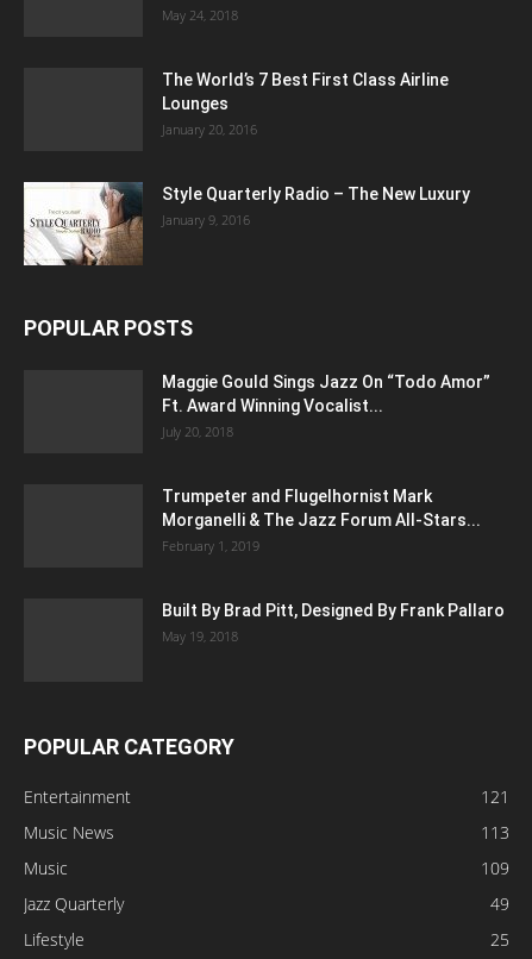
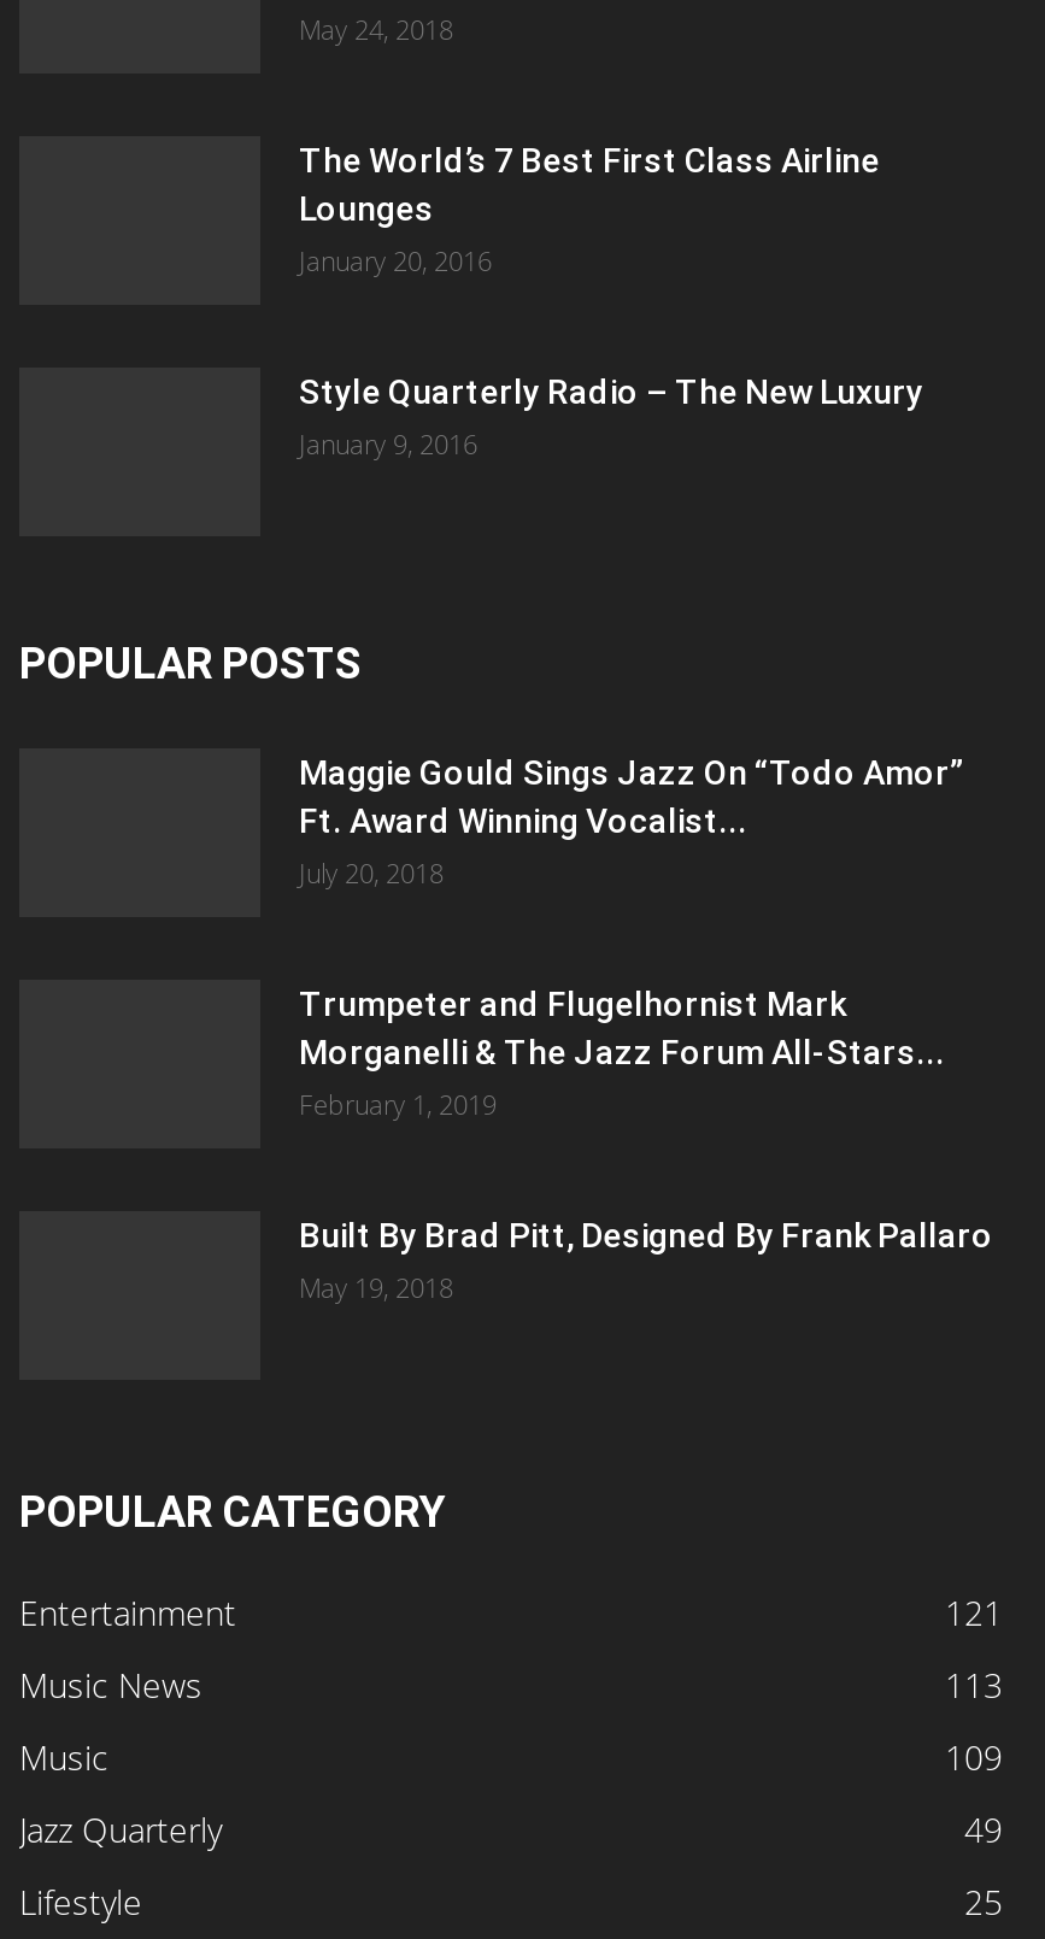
[23,181,143,267] [image] -> none

